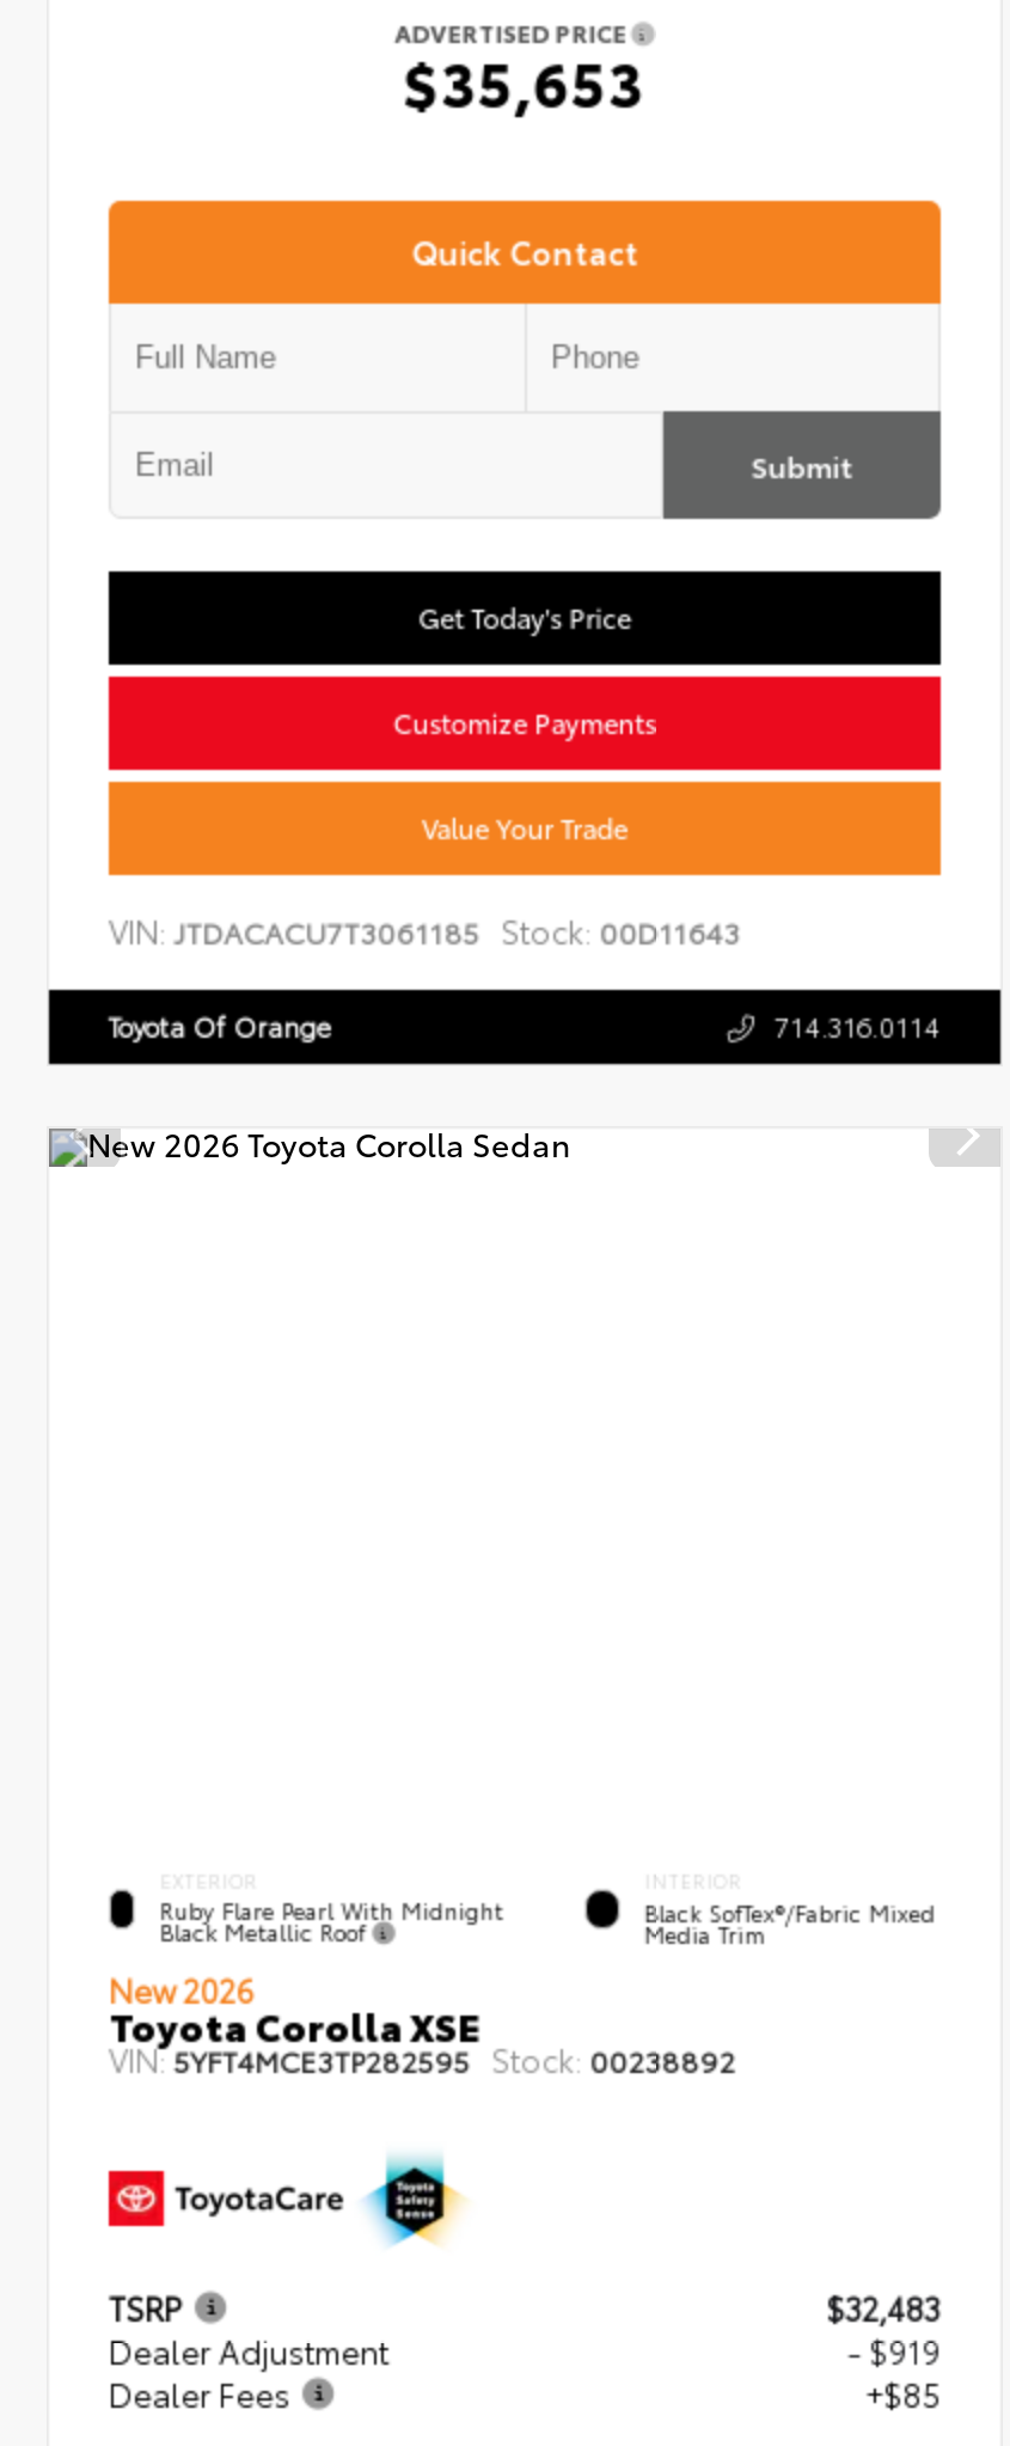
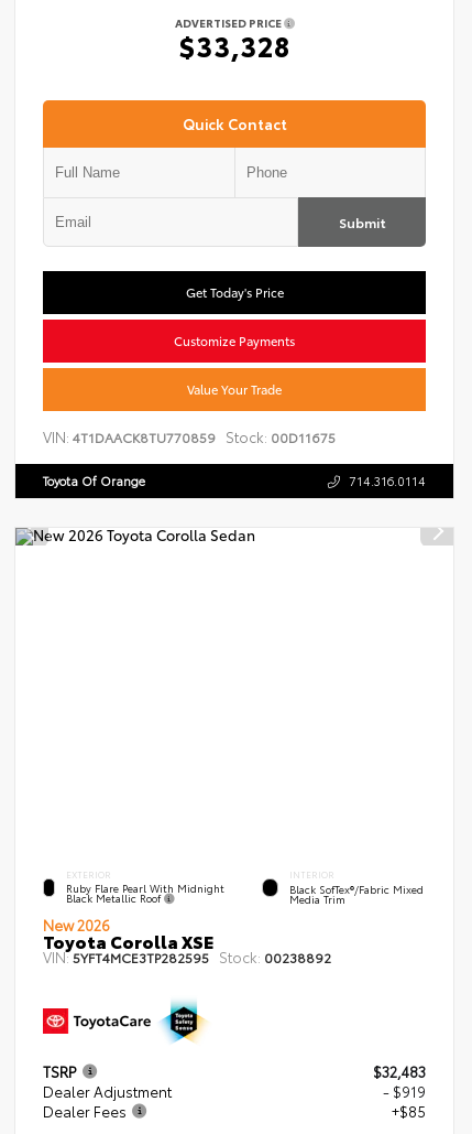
[404,41,645,122] $35,653 -> [179,27,290,64] $33,328
[109,910,740,953] VIN: JTDACACU7T3061185 Stock: 00D11643 -> [43,427,336,447] VIN: 4T1DAACK8TU770859 Stock: 00D11675

